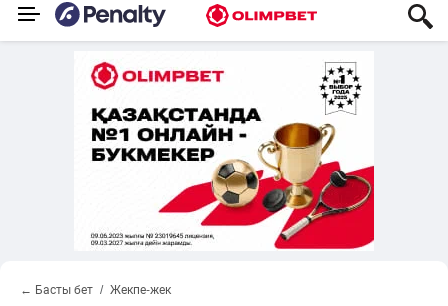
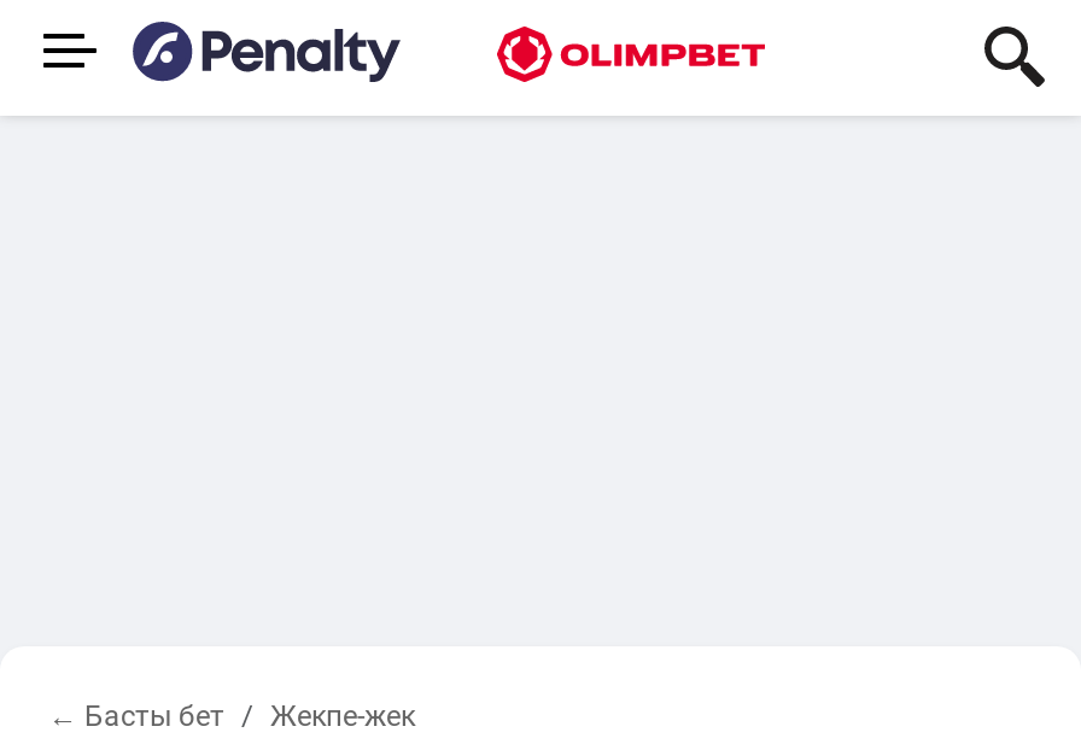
[90,61,375,250] [image] -> none

